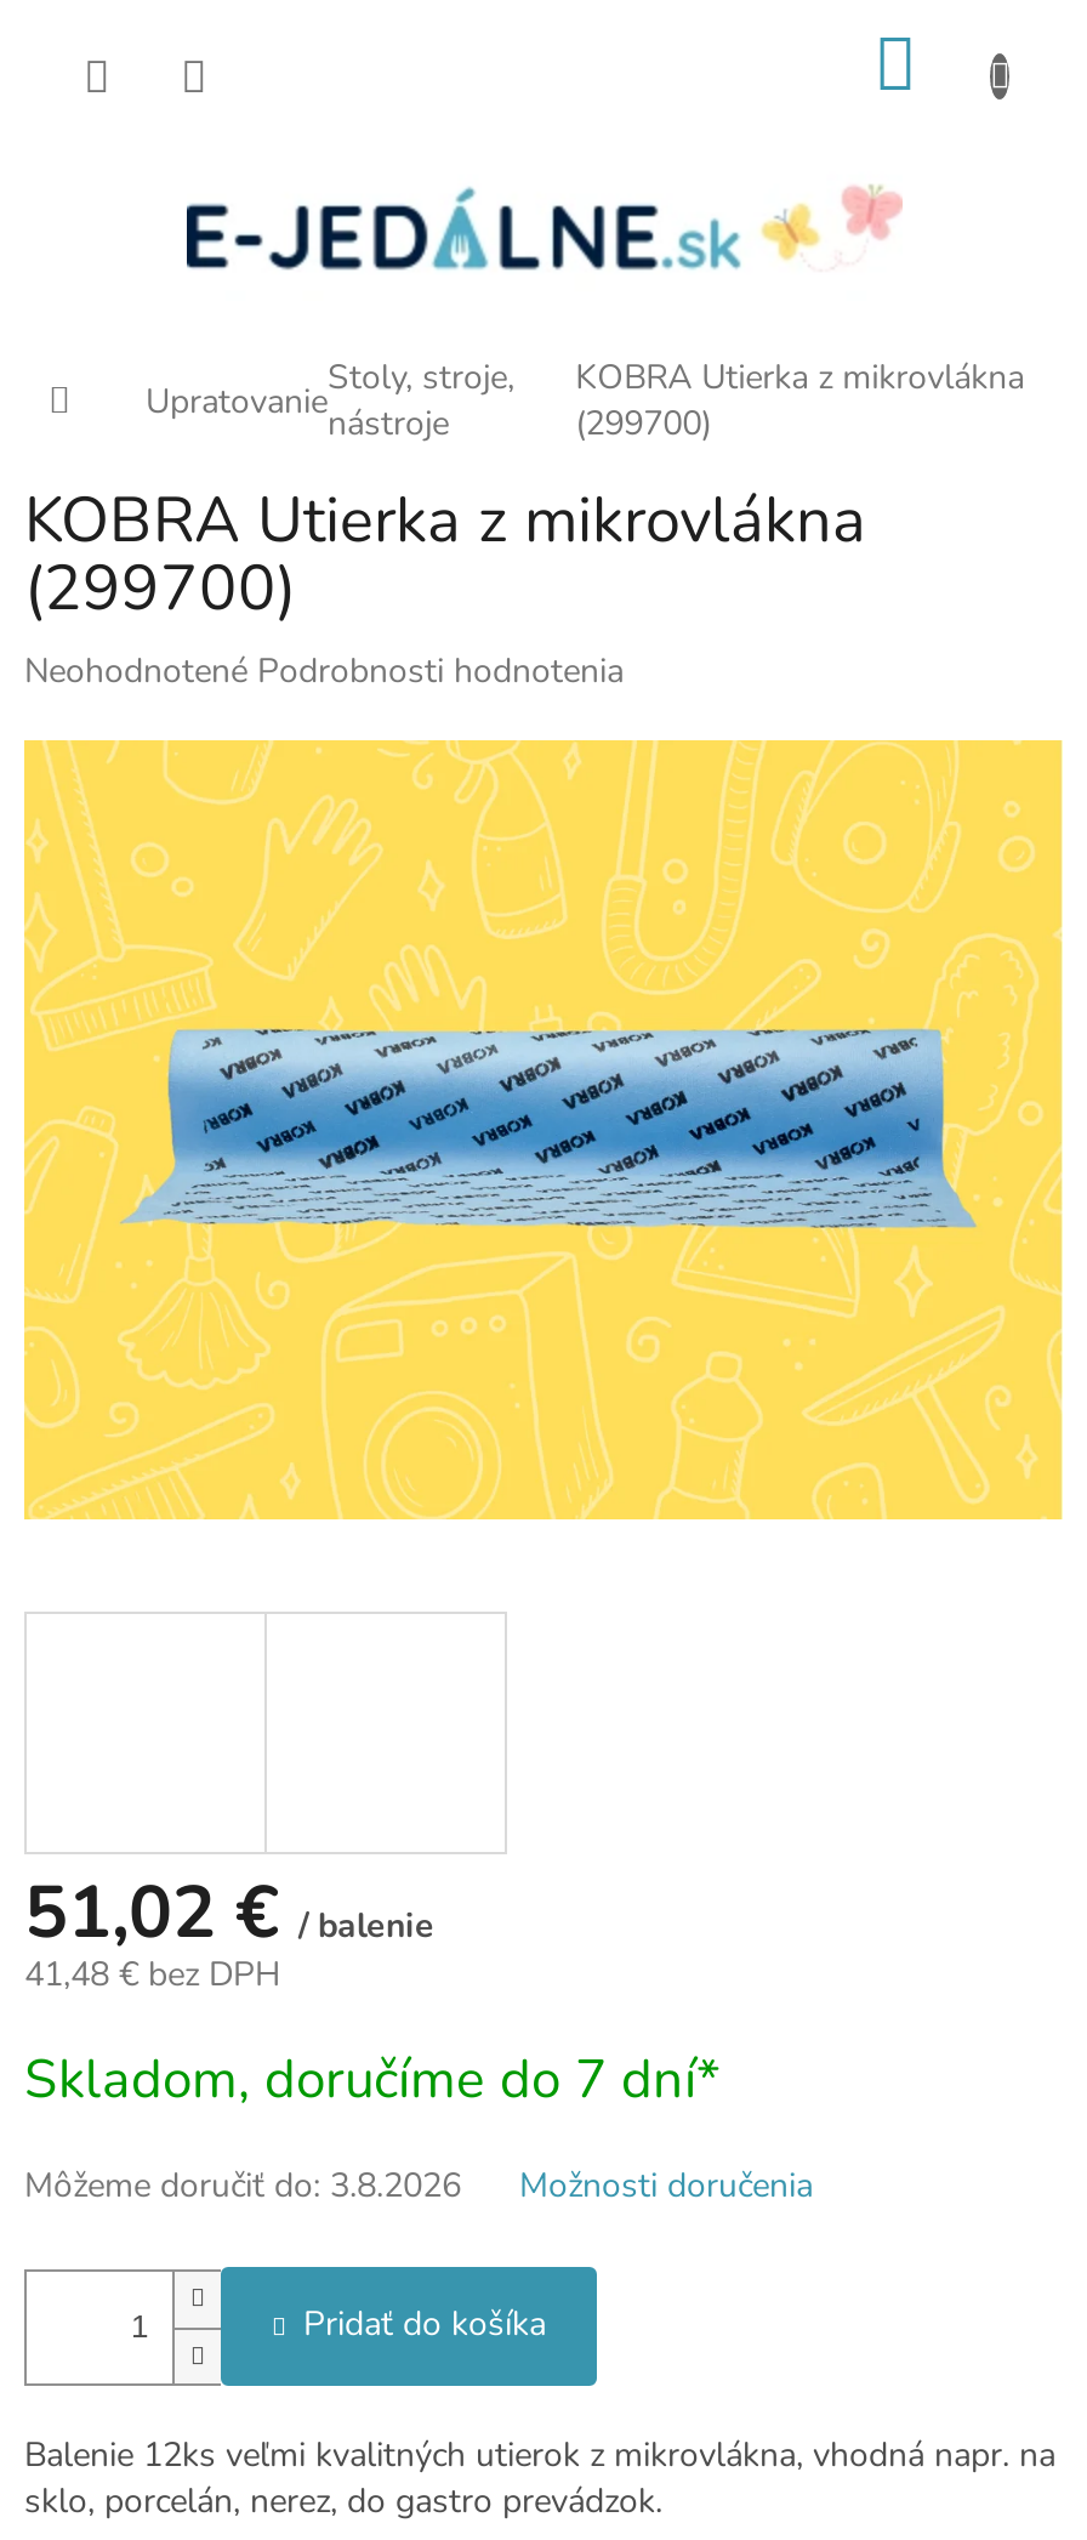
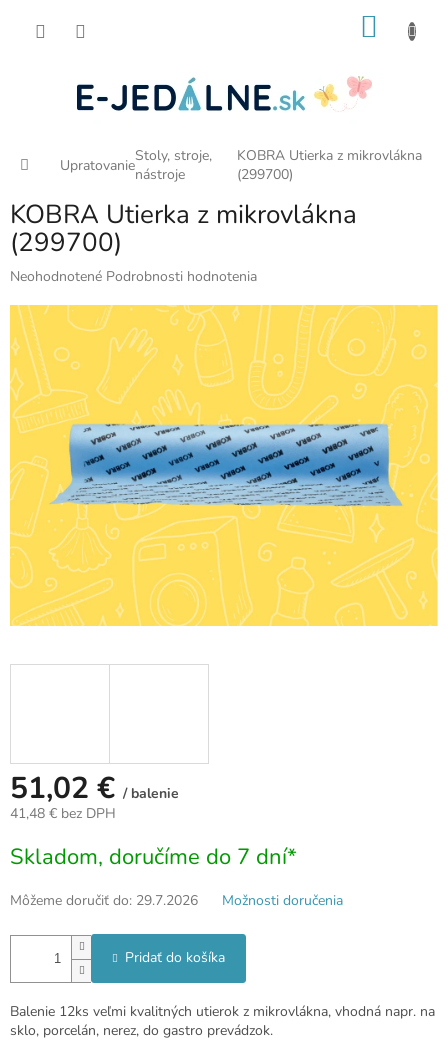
[24,2164,461,2210] Môžeme doručiť do: 3.8.2026 -> [10,891,198,910] Môžeme doručiť do: 29.7.2026

